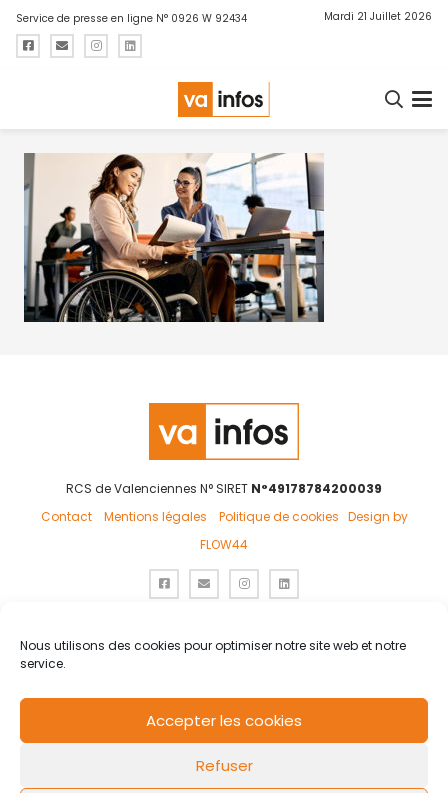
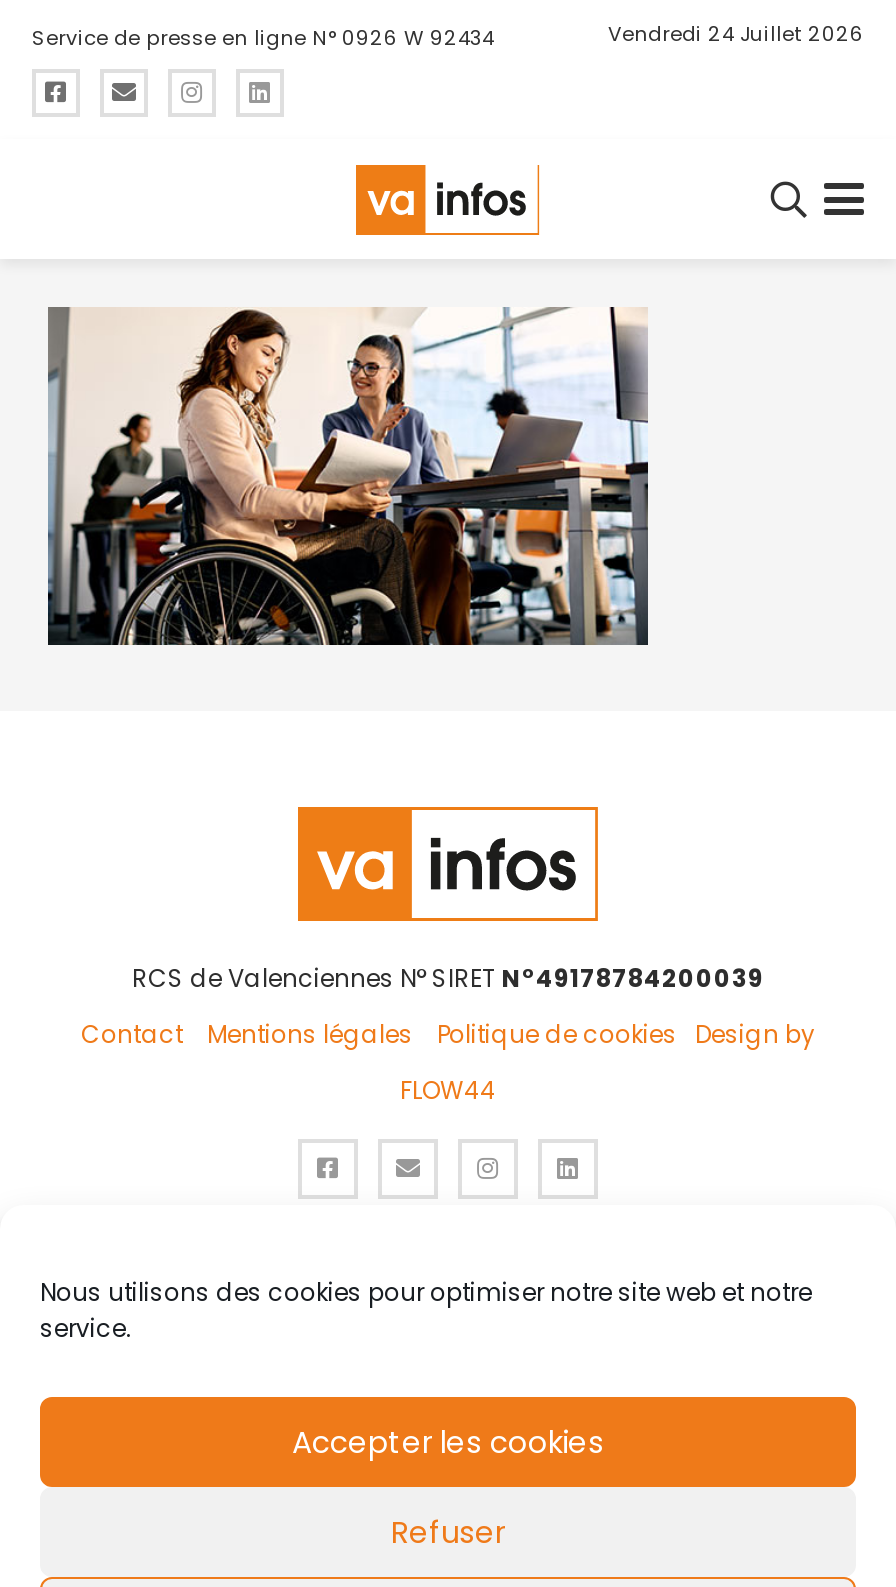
[324,9,432,24] Mardi 21 Juillet 2026 -> [608,19,864,49] Vendredi 24 Juillet 2026

